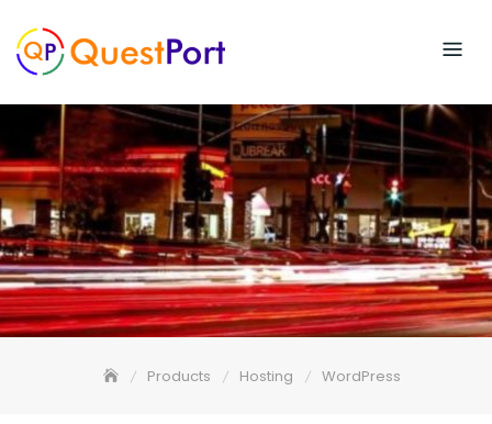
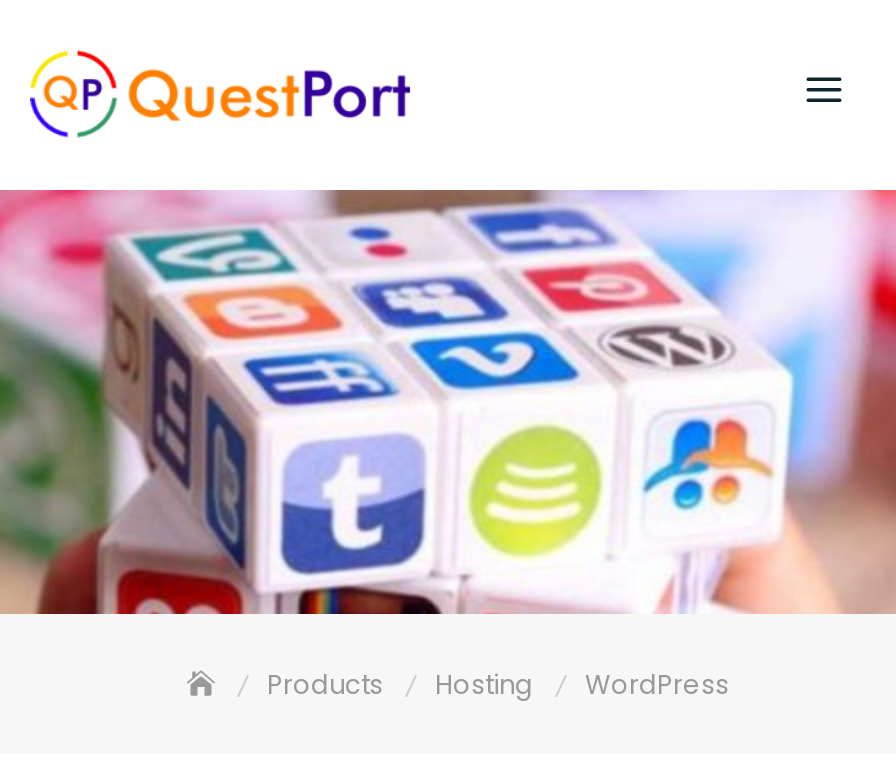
[3,103,489,338] [image] -> [6,188,890,616] [image]

